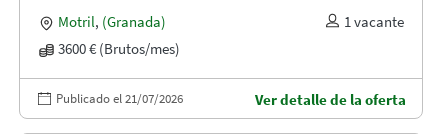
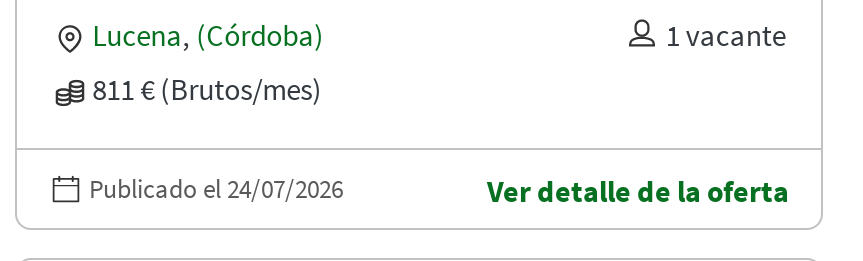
[58,12,166,31] Motril, (Granada) -> [92,16,324,54] Lucena, (Córdoba)
[58,39,180,58] 3600 € (Brutos/mes) -> [92,70,322,108] 811 € (Brutos/mes)
[56,90,183,107] Publicado el 21/07/2026 -> [89,172,343,206] Publicado el 24/07/2026

